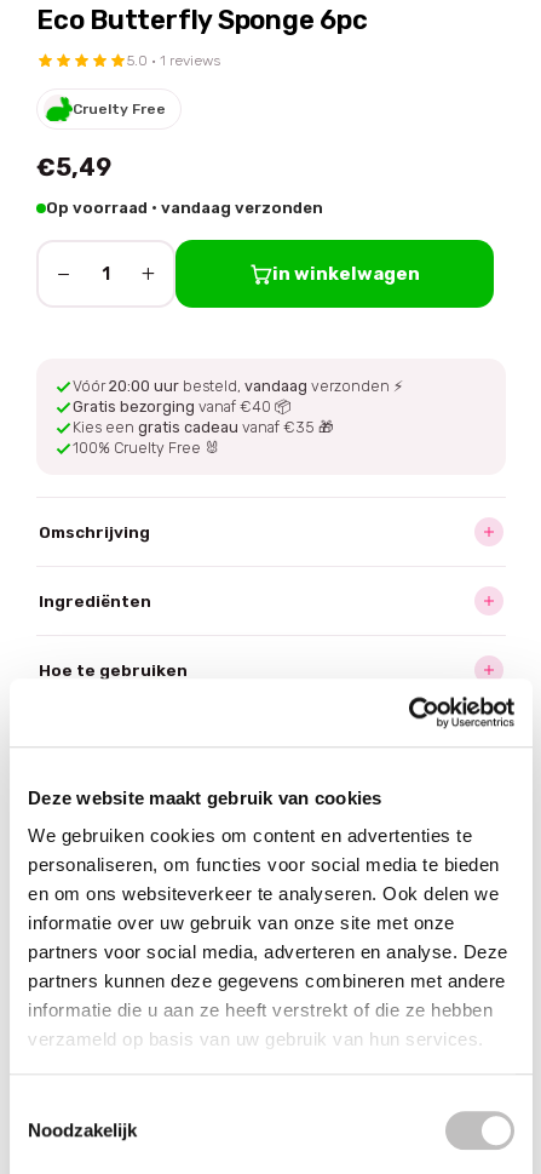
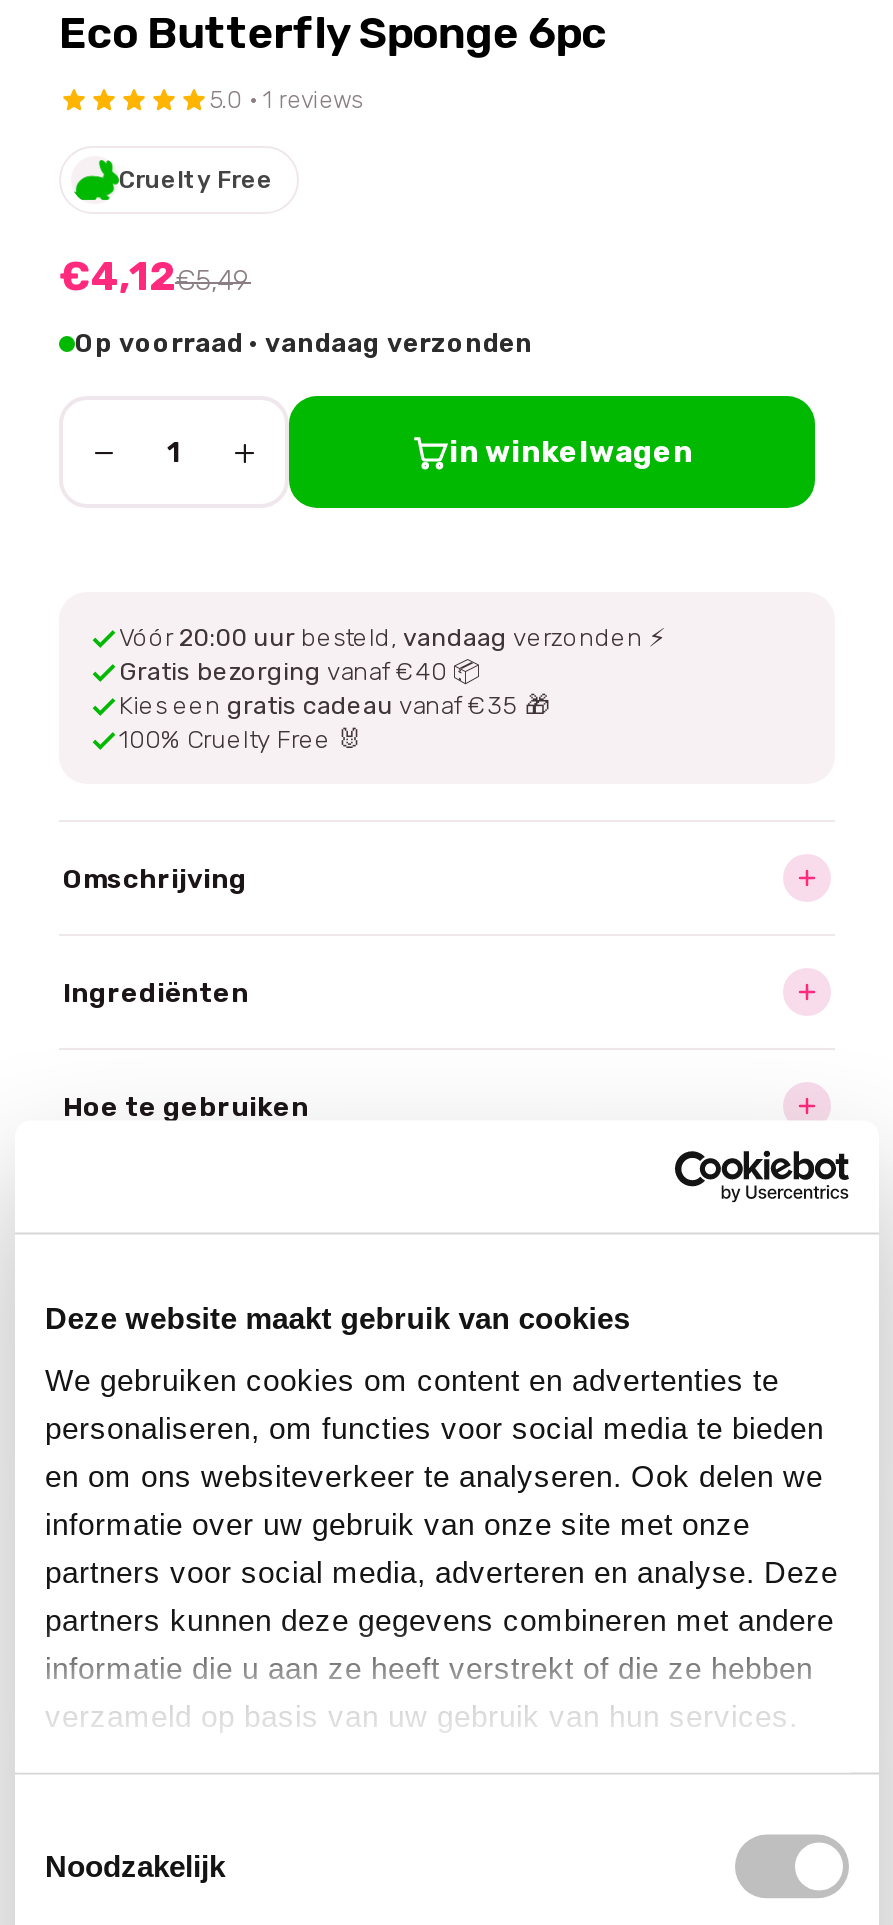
[36,153,111,182] €5,49 -> [59,252,251,300] €4,12€5,49

